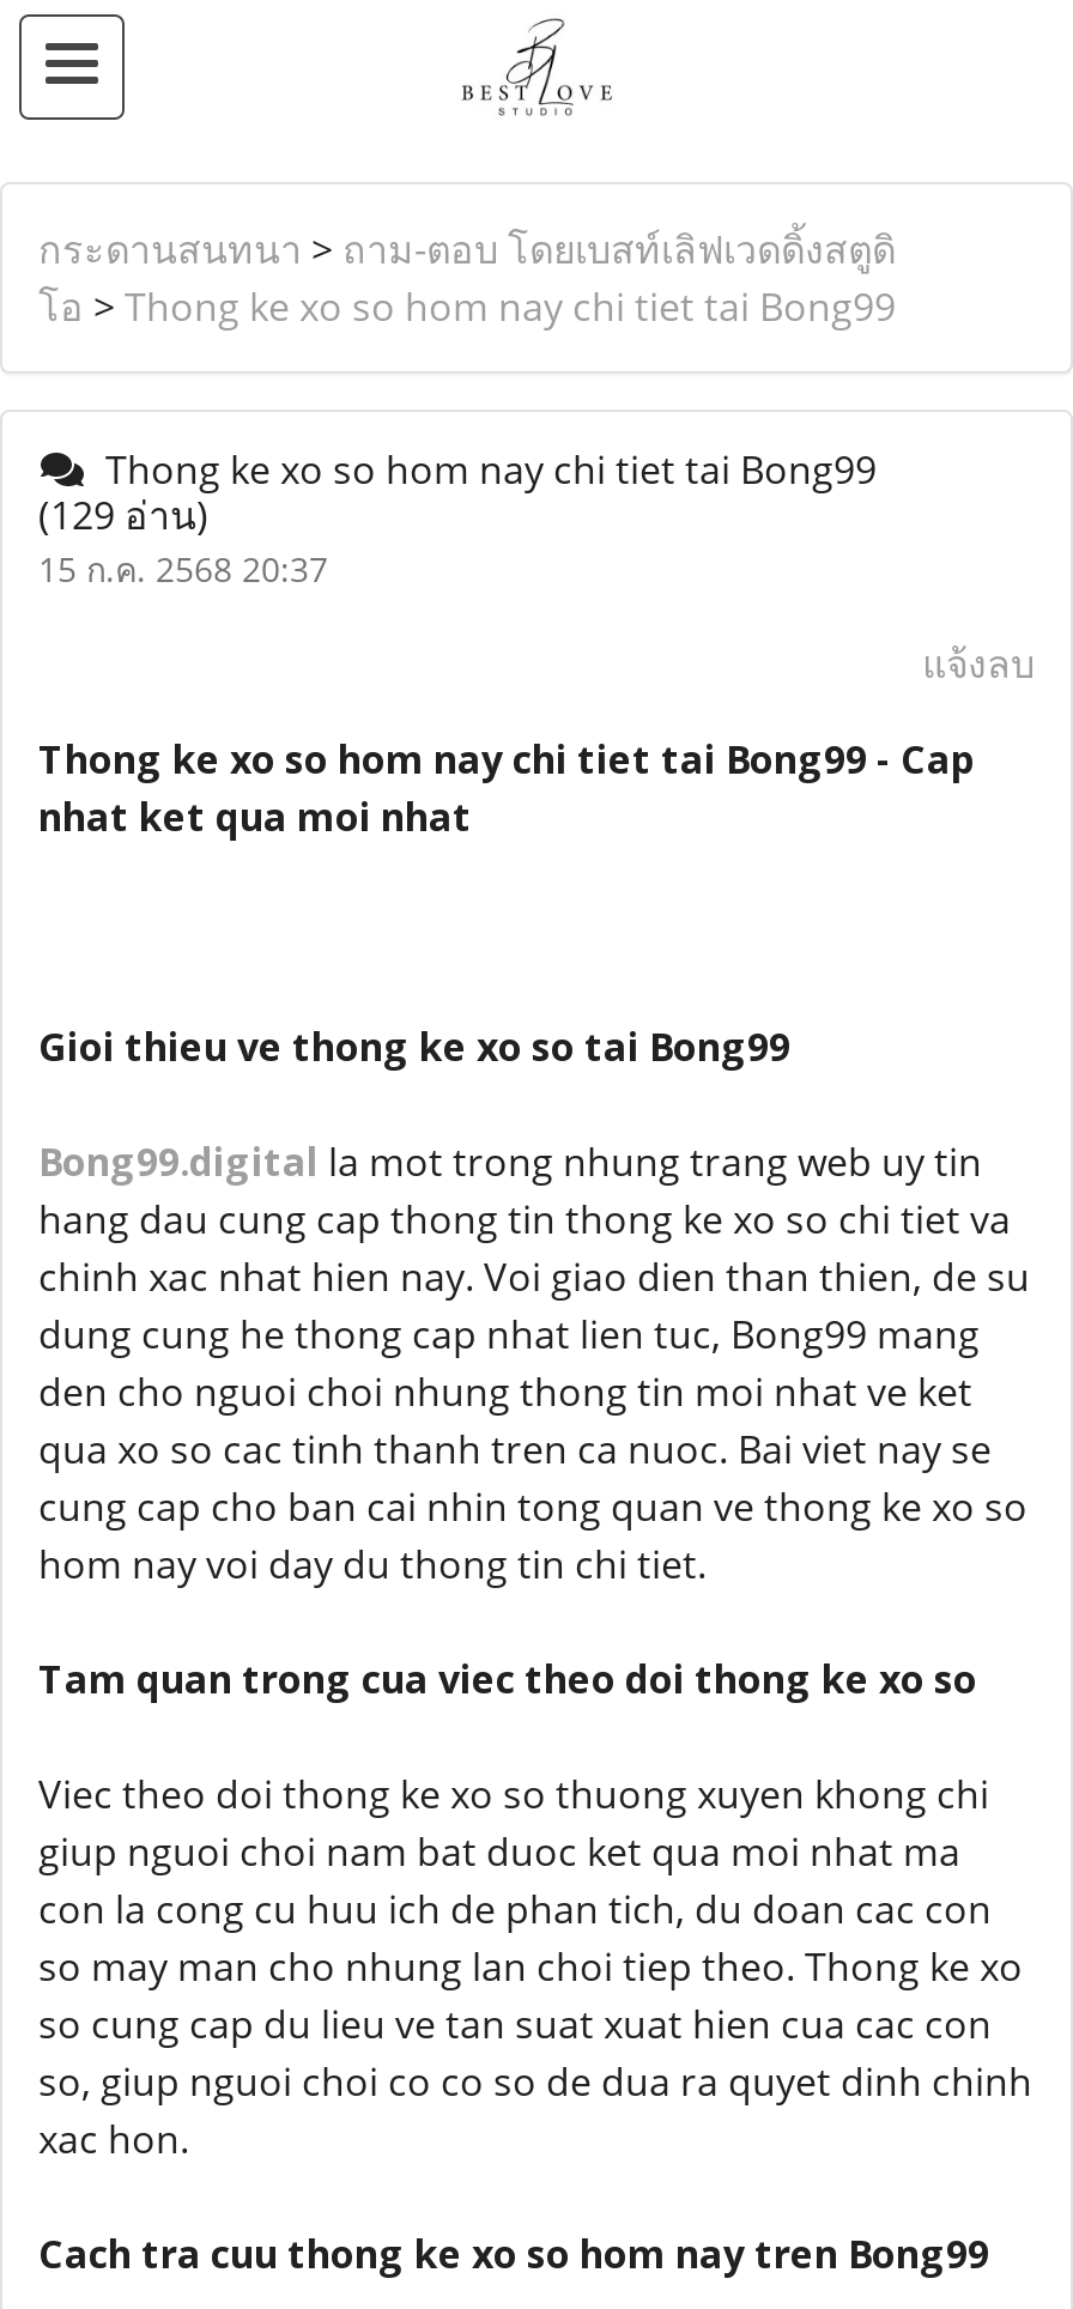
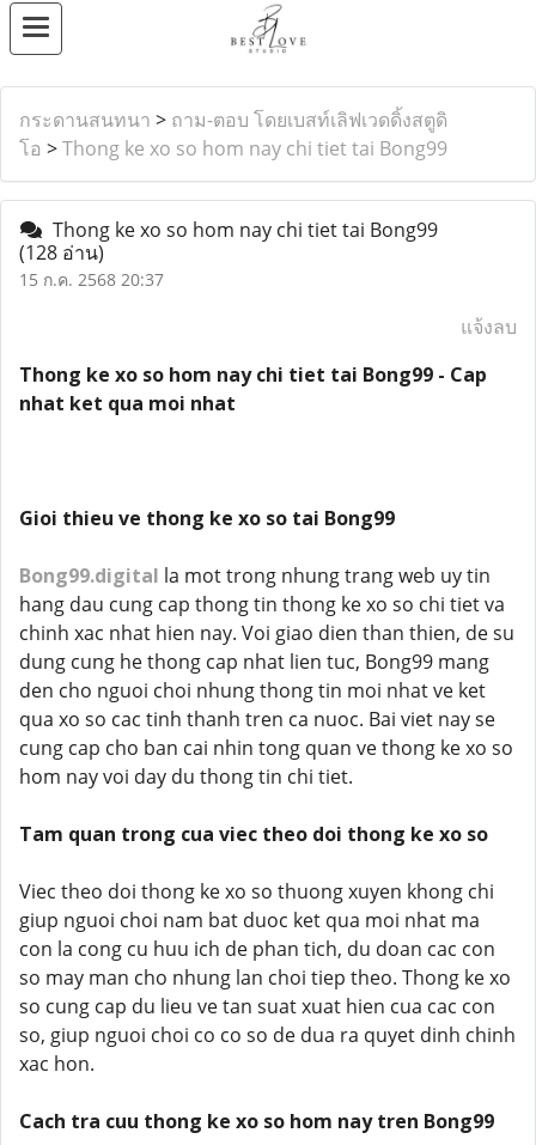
[38,489,208,541] (129 อ่าน) -> [19,239,104,266] (128 อ่าน)

